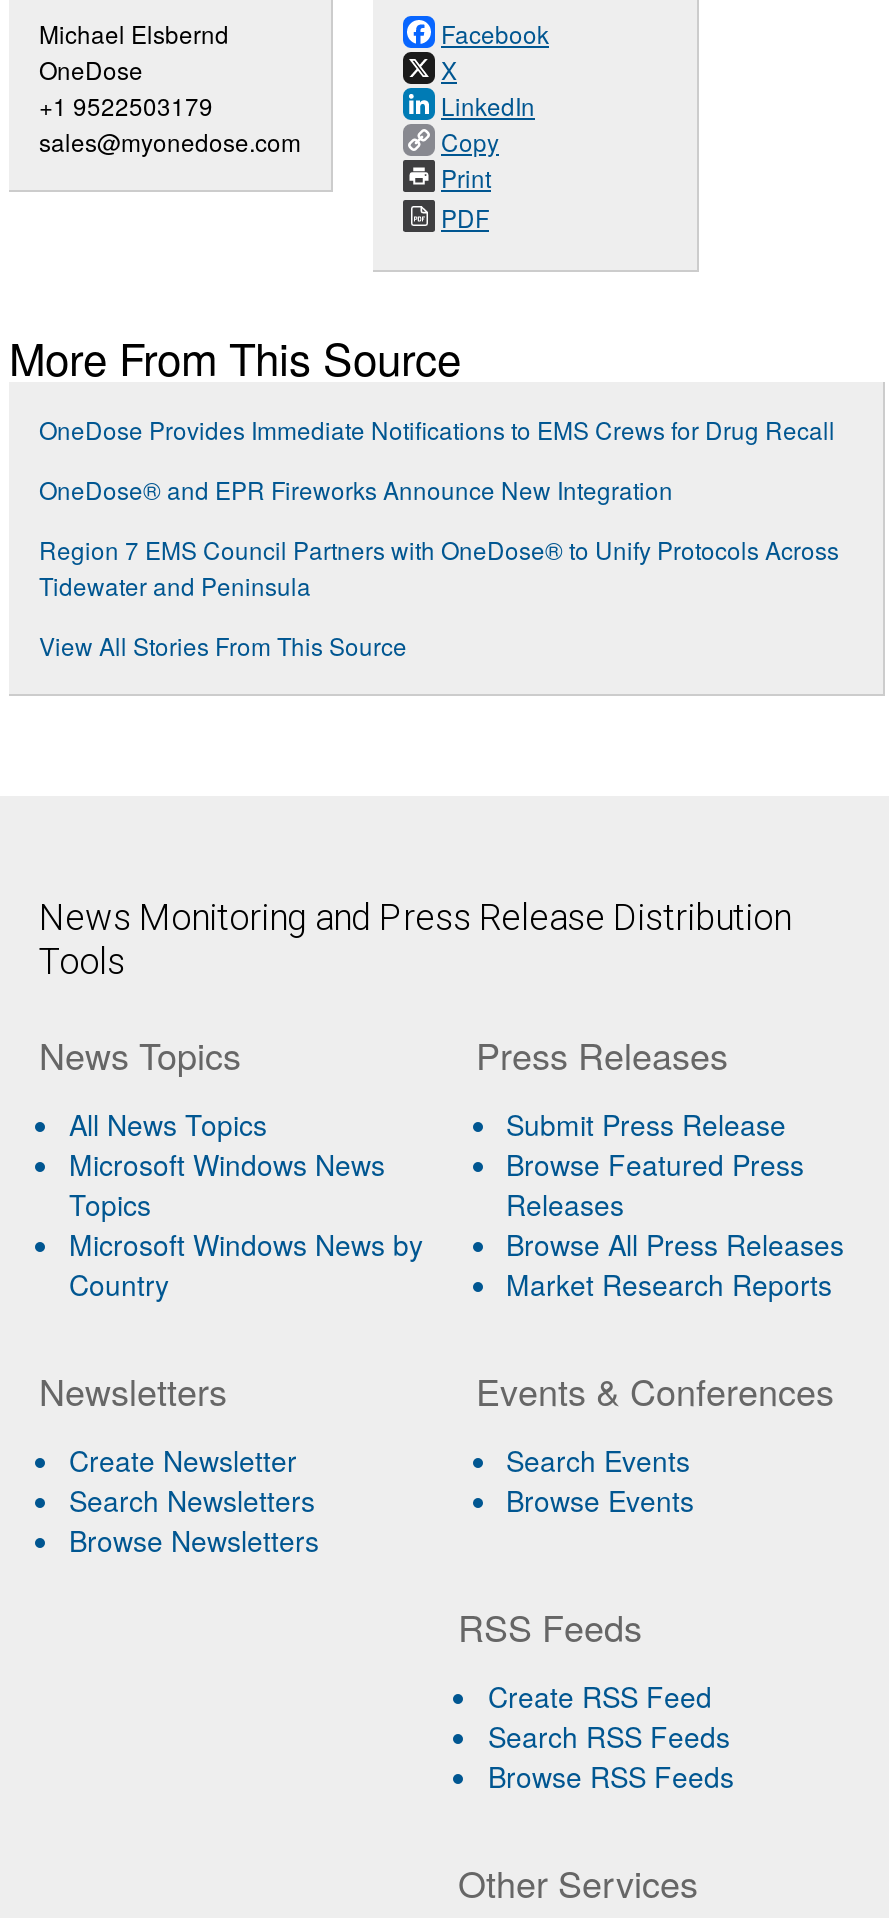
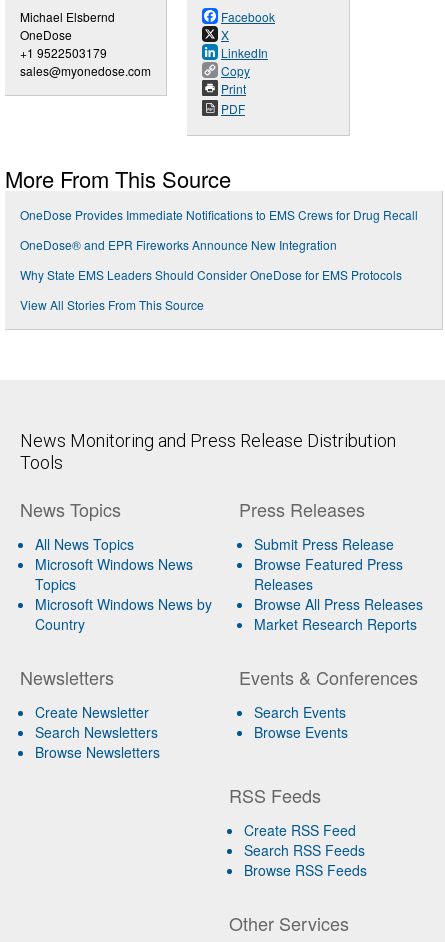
[39,531,839,601] Region 7 EMS Council Partners with OneDose® to Unify Protocols Across | Tidewater and Peninsula -> [20,266,402,283] Why State EMS Leaders Should Consider OneDose for EMS Protocols

